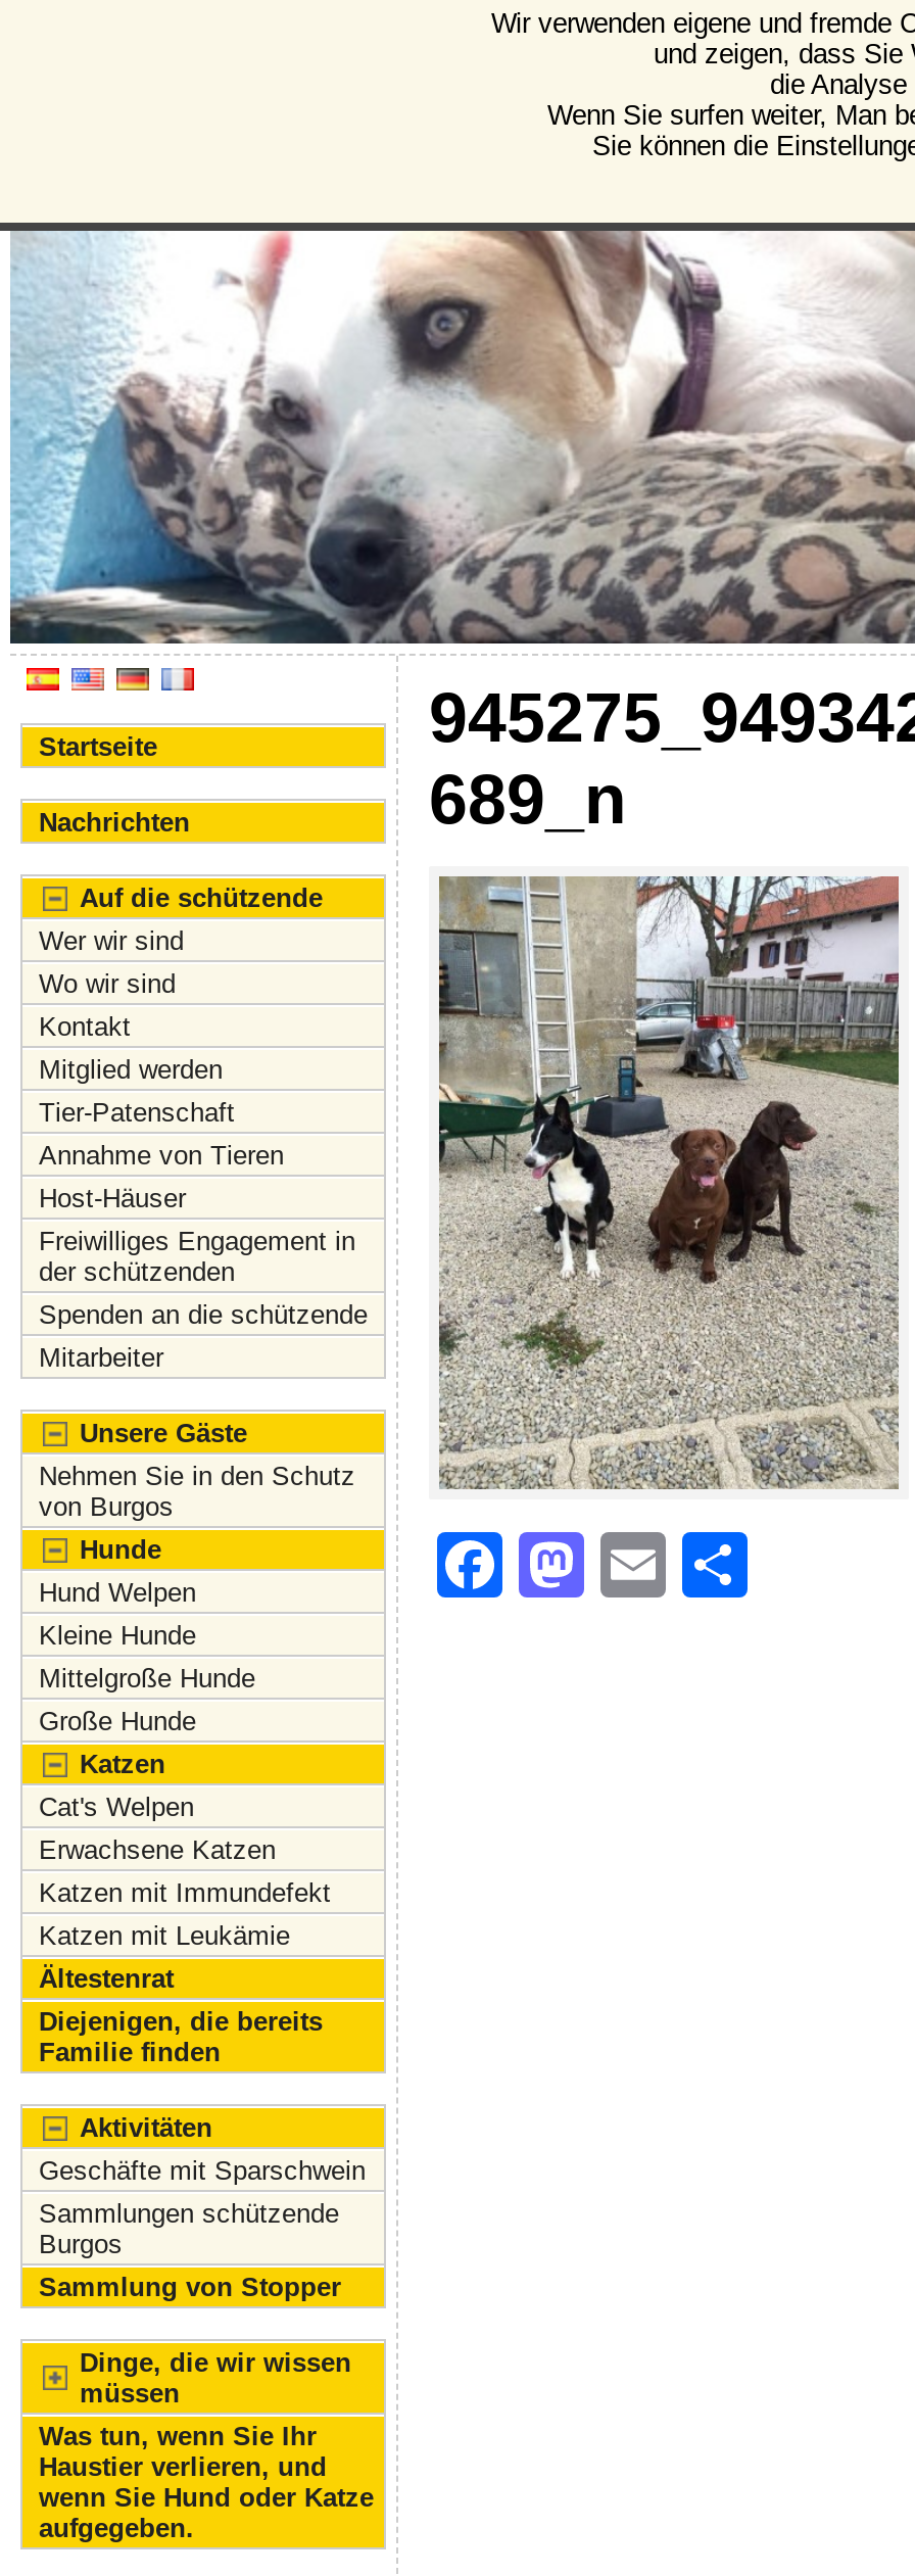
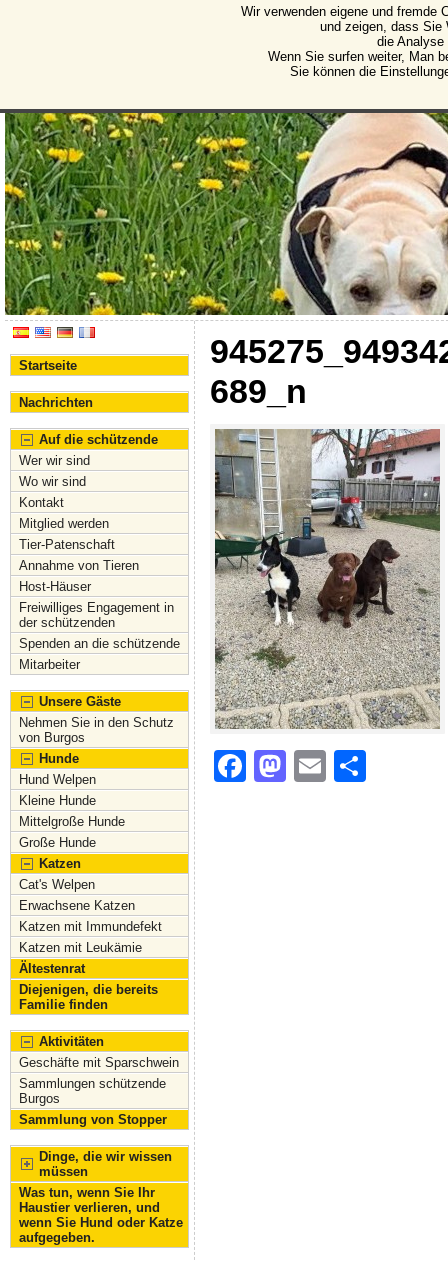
[8,229,909,646] [image] -> [4,112,445,316] [image]

